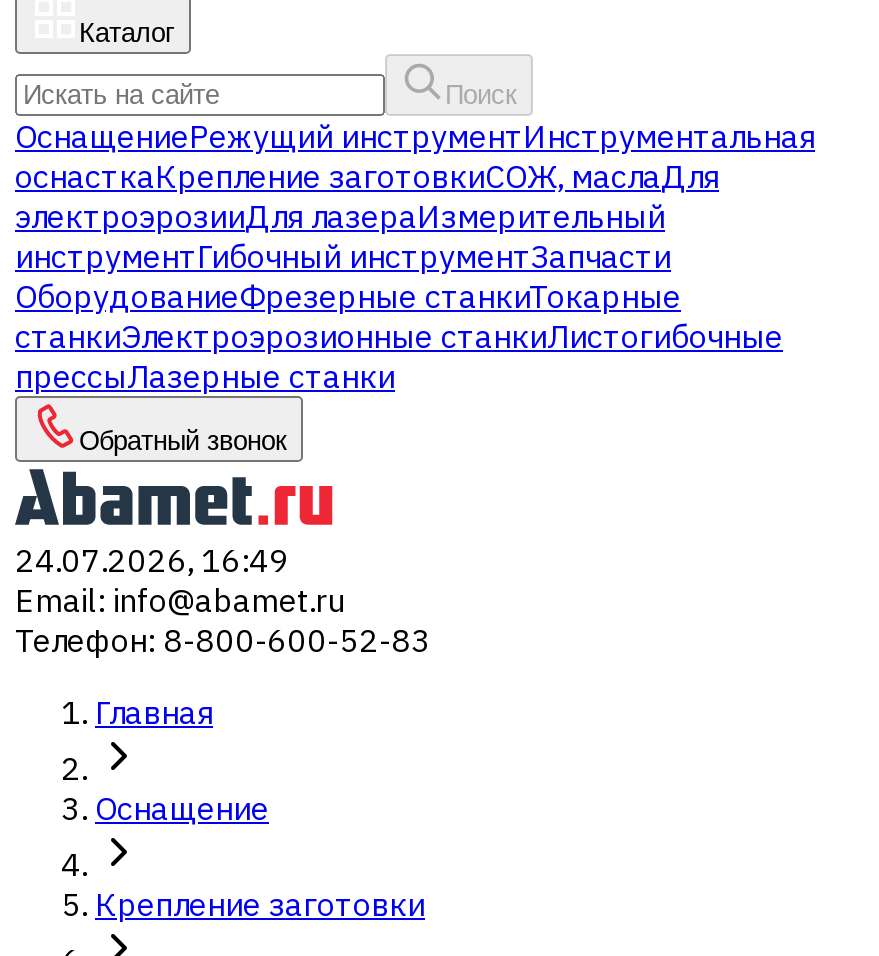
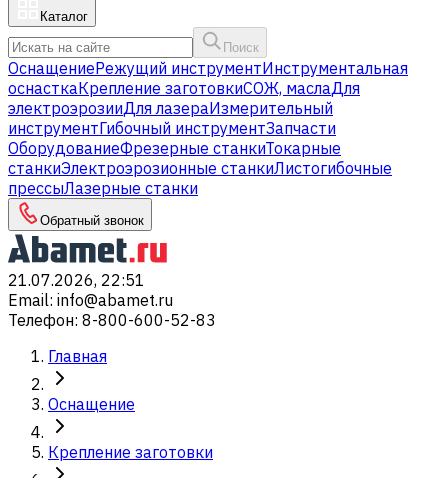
[15,540,289,580] 24.07.2026, 16:49 -> [8,270,145,290] 21.07.2026, 22:51

